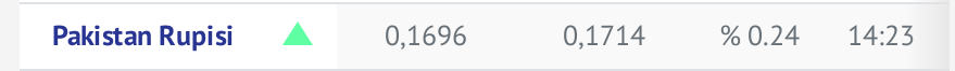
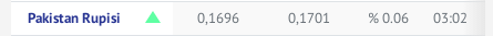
[563,17,645,54] 0,1714 -> [288,9,330,27] 0,1701
[719,17,800,54] % 0.24 -> [368,9,409,27] % 0.06
[847,17,915,54] 14:23 -> [433,9,468,27] 03:02

